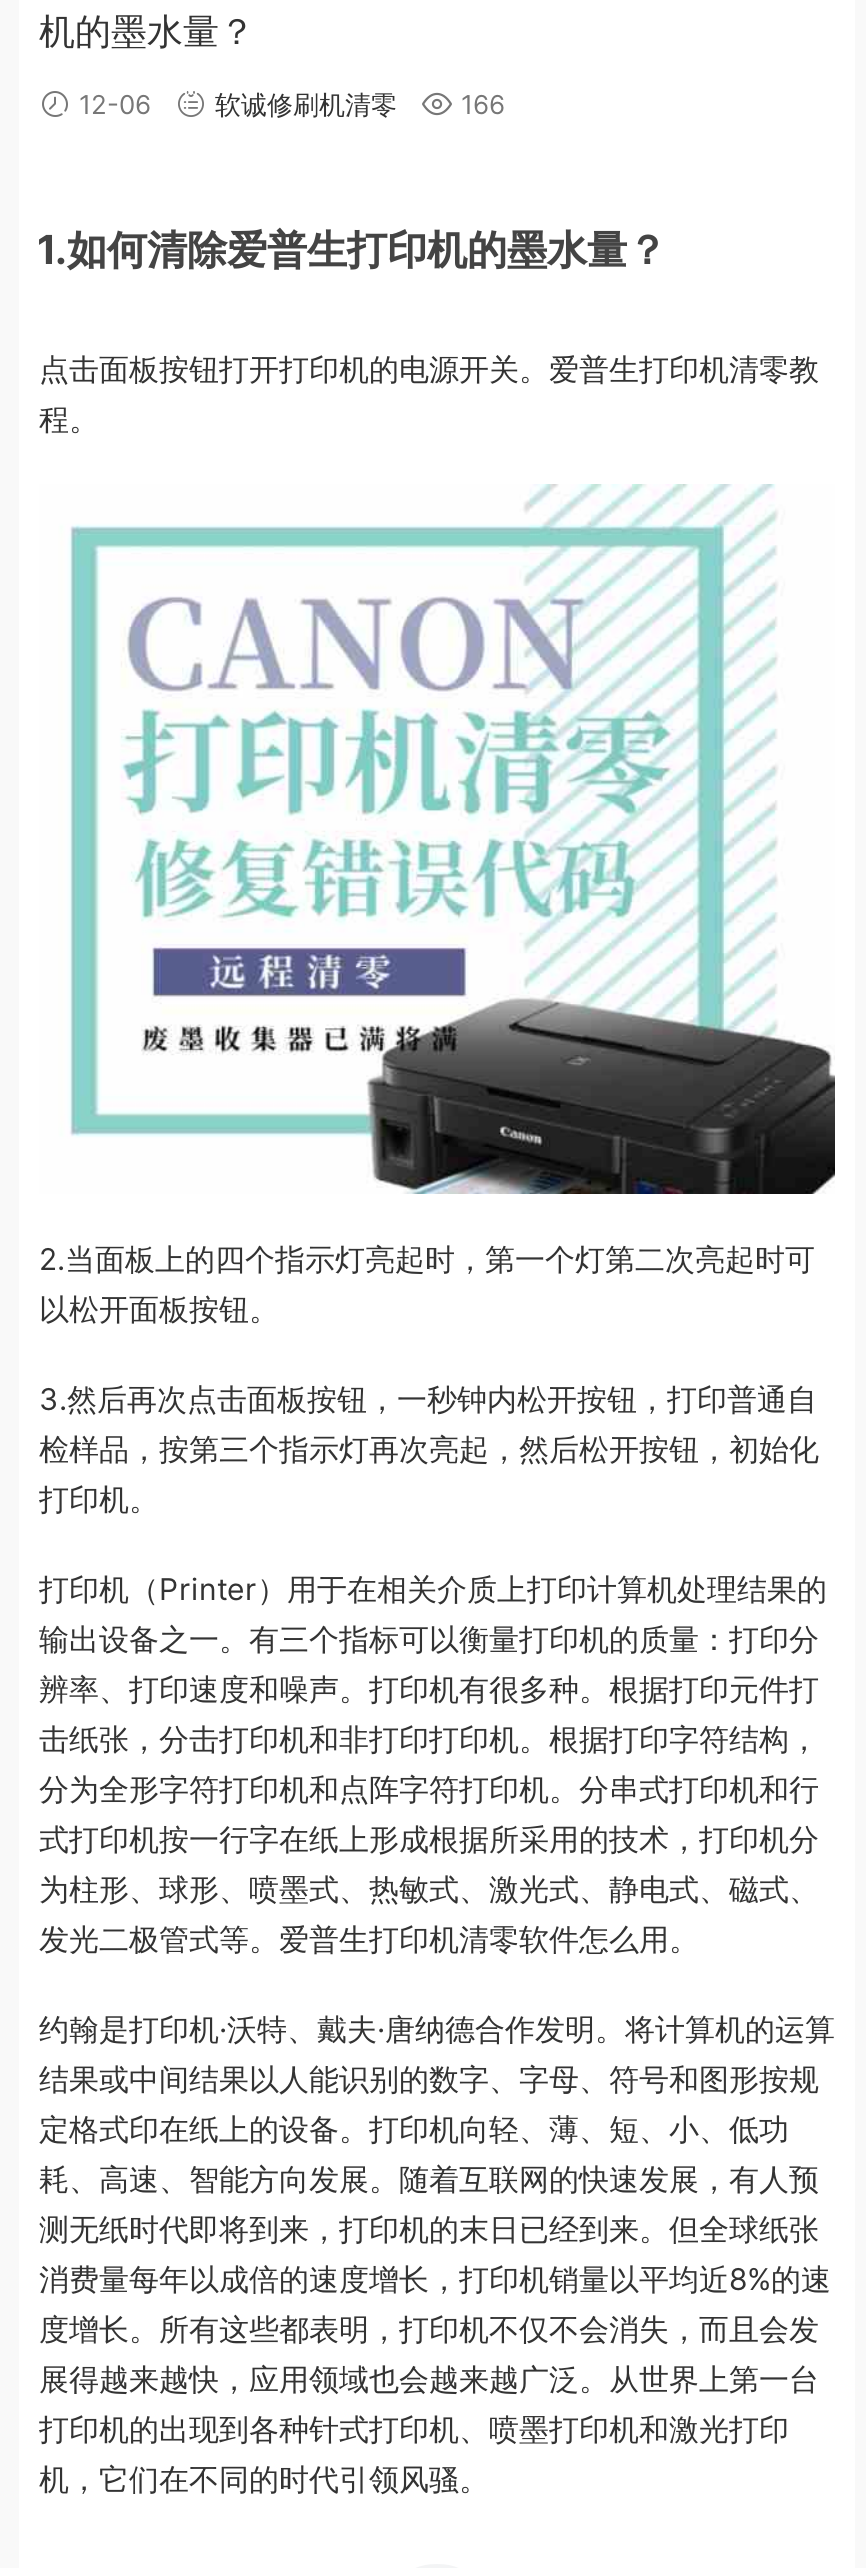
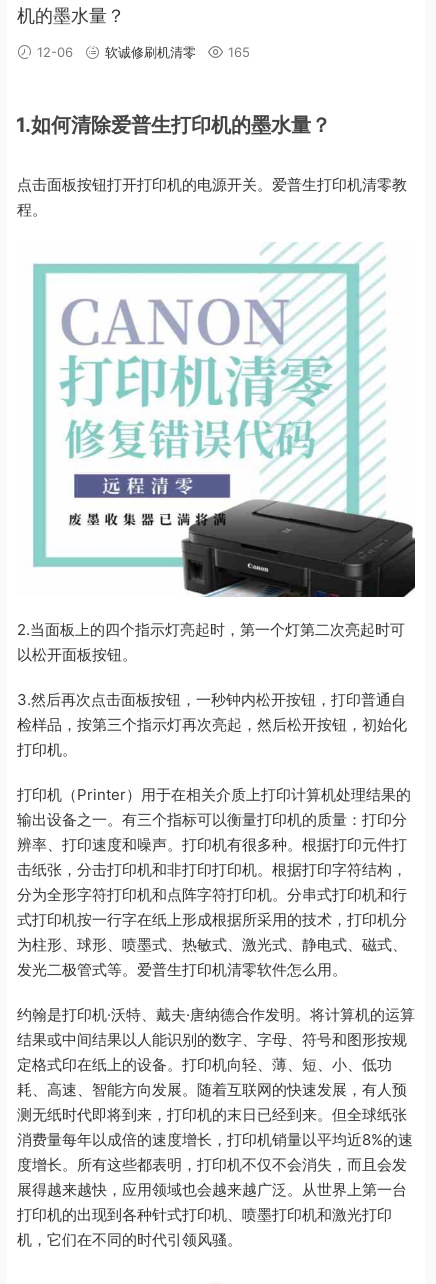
[71,87,505,119] 12-06 软诚修刷机清零 166 -> [33,44,250,60] 12-06 软诚修刷机清零 165

